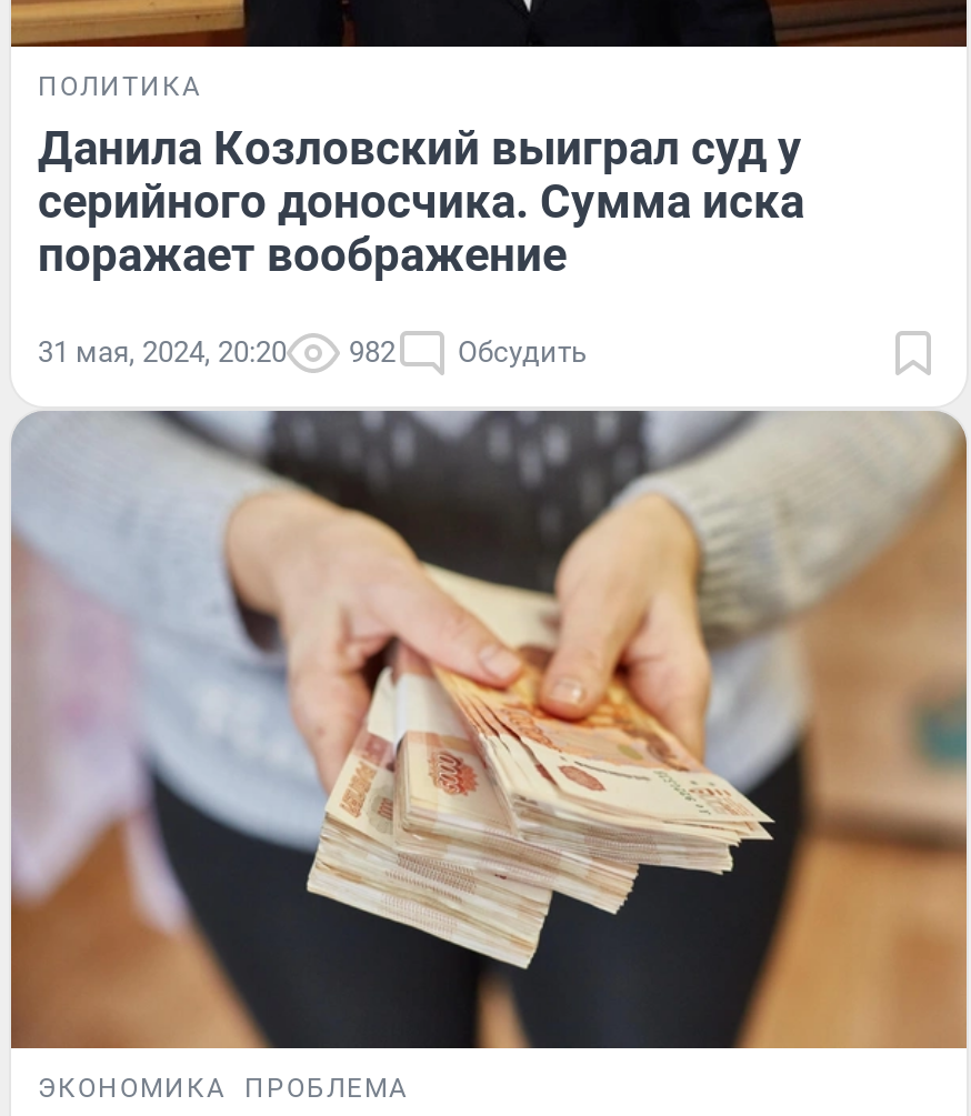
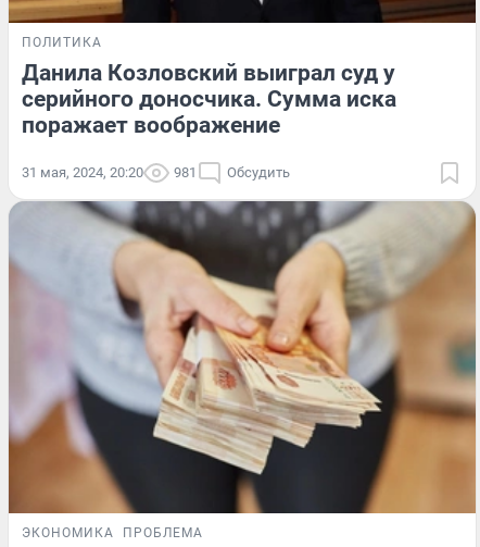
[38,335,587,368] 31 мая, 2024, 20:20 982 Обсудить -> [22,164,290,180] 31 мая, 2024, 20:20 981 Обсудить

